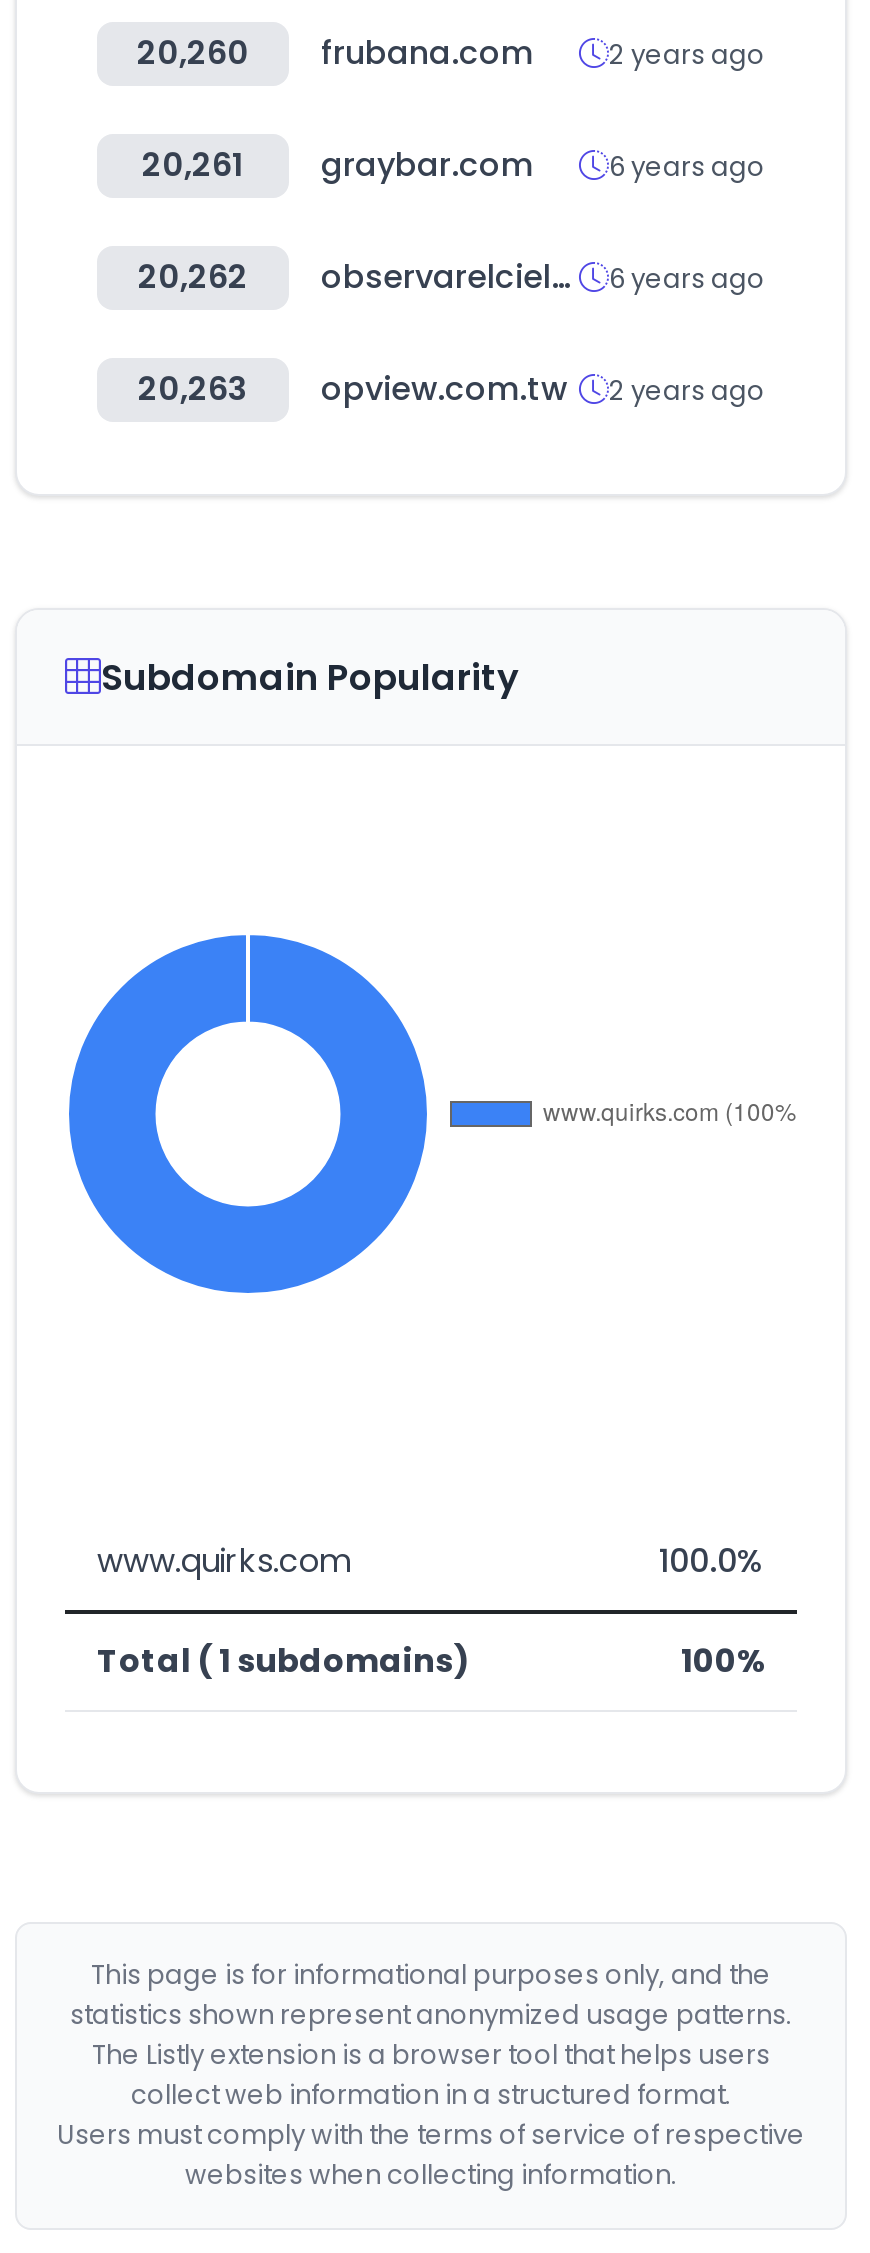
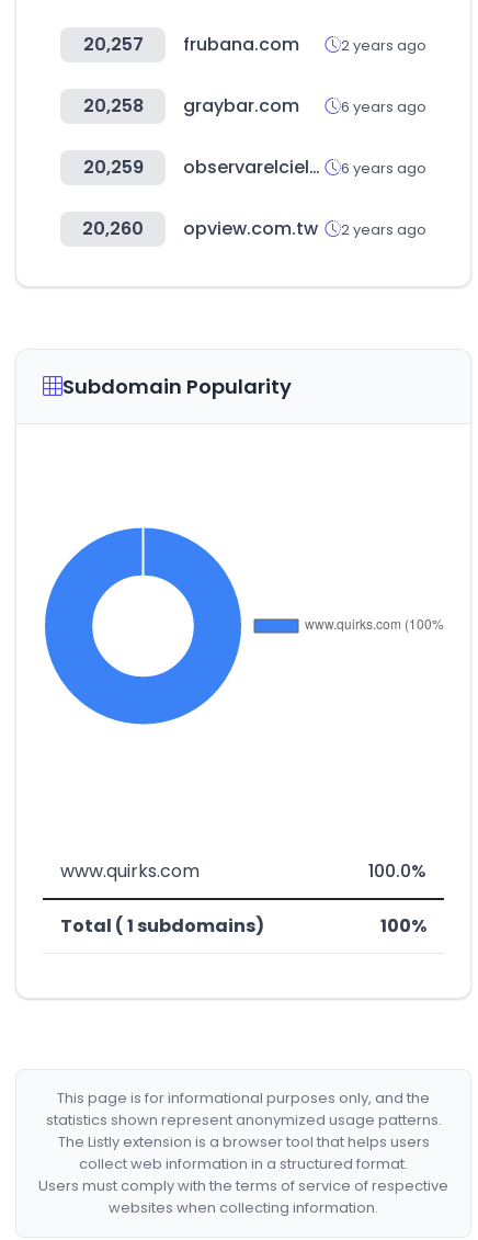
[137,30,765,76] 20,260 frubana.com 2 years ago -> [83,32,426,57] 20,257 frubana.com 2 years ago
[142,142,765,188] 20,261 graybar.com 6 years ago -> [83,93,426,118] 20,258 graybar.com 6 years ago
[138,254,248,300] 20,262 -> [83,155,143,180] 20,259
[138,366,765,412] 20,263 opview.com.tw 2 years ago -> [82,216,426,241] 20,260 opview.com.tw 2 years ago

